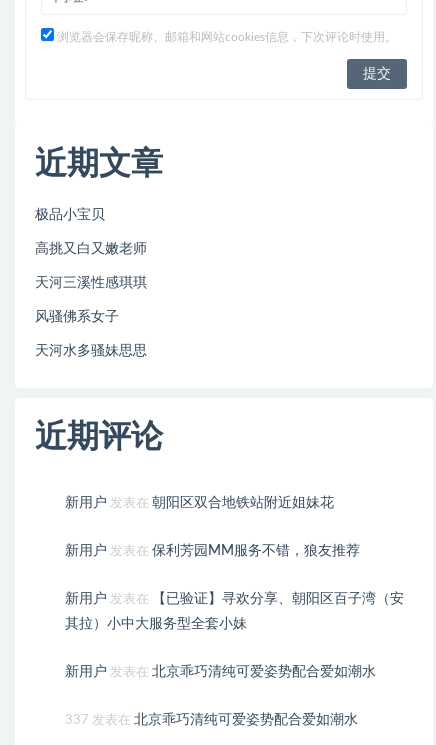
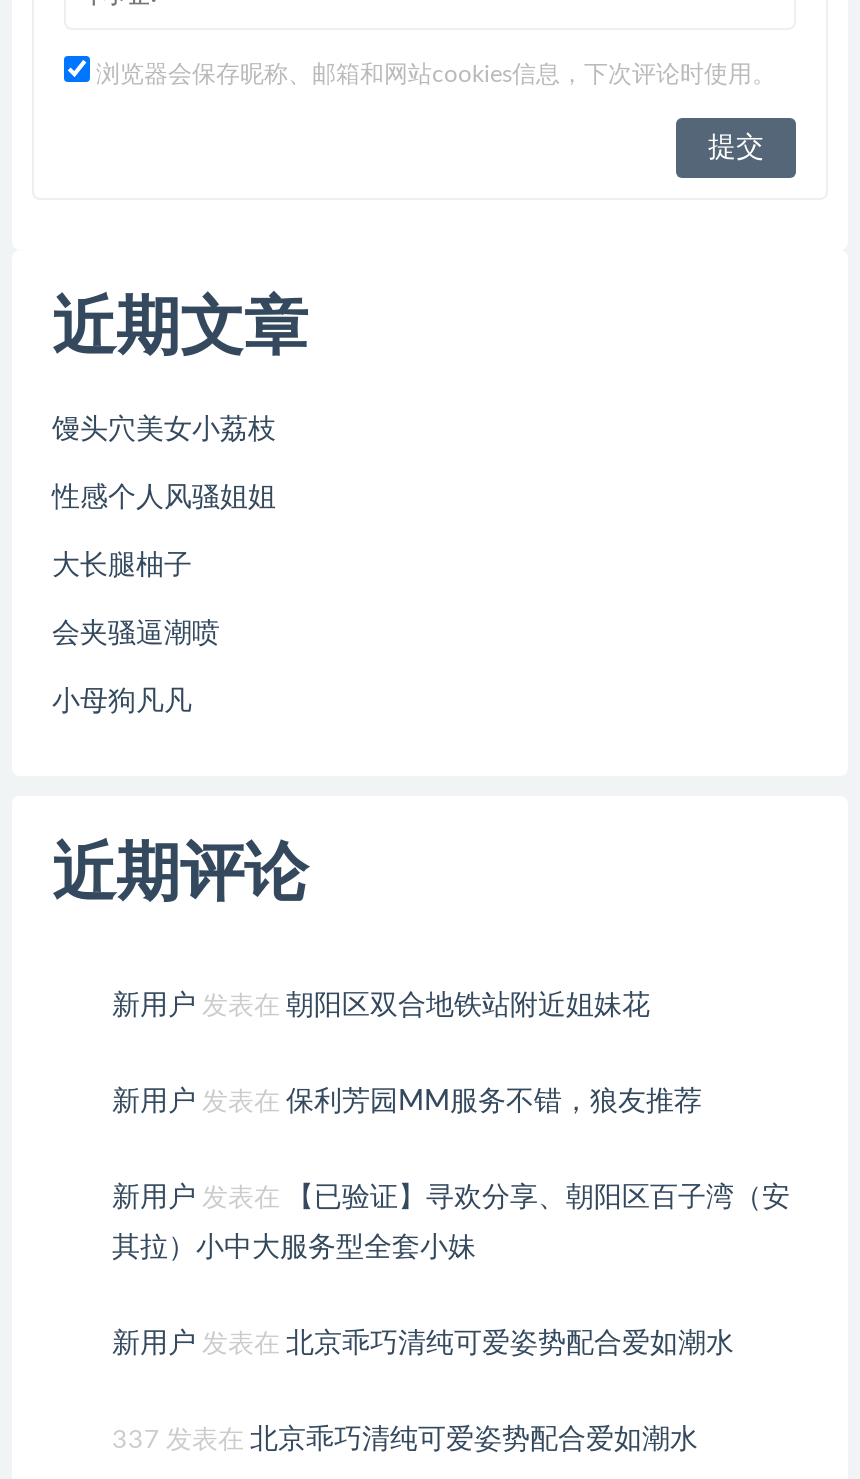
[35,208,105,222] 极品小宝贝 -> [52,415,276,443] 馒头穴美女小荔枝
[35,242,147,256] 高挑又白又嫩老师 -> [52,483,276,511] 性感个人风骚姐姐
[35,276,147,290] 天河三溪性感琪琪 -> [52,551,192,579] 大长腿柚子
[35,310,119,324] 风骚佛系女子 -> [52,619,220,647] 会夹骚逼潮喷
[35,344,147,358] 天河水多骚妹思思 -> [52,687,192,715] 小母狗凡凡

